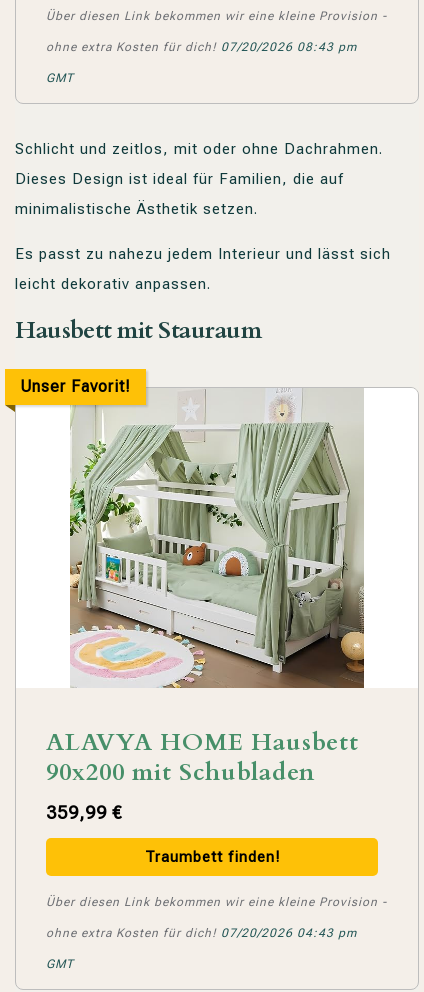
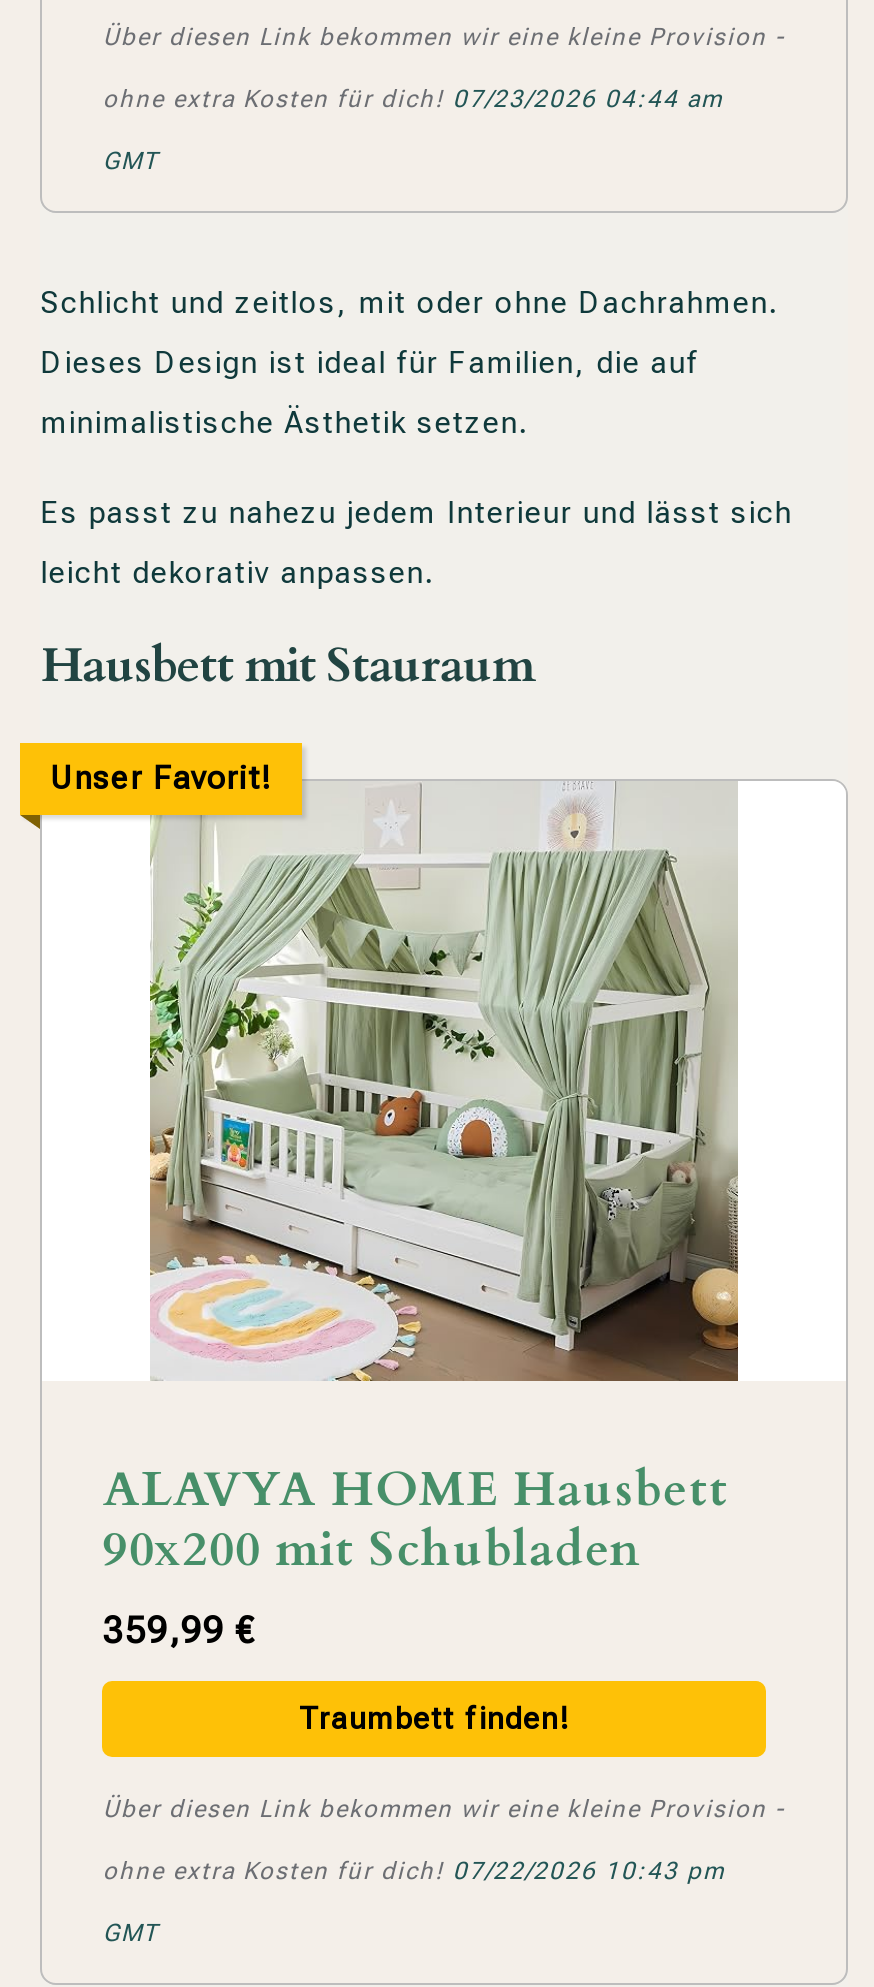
[46,40,357,54] ohne extra Kosten für dich! 07/20/2026 08:43 pm -> [103,86,723,114] ohne extra Kosten für dich! 07/23/2026 04:44 am
[46,926,357,940] ohne extra Kosten für dich! 07/20/2026 04:43 pm -> [103,1858,725,1886] ohne extra Kosten für dich! 07/22/2026 10:43 pm

